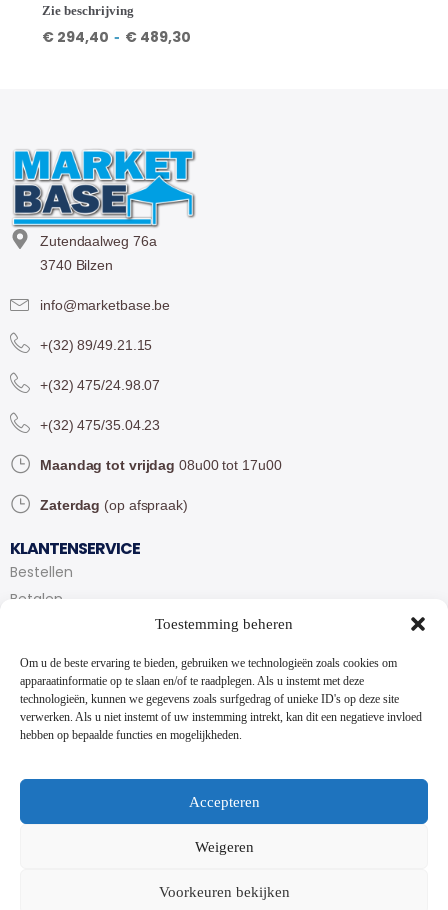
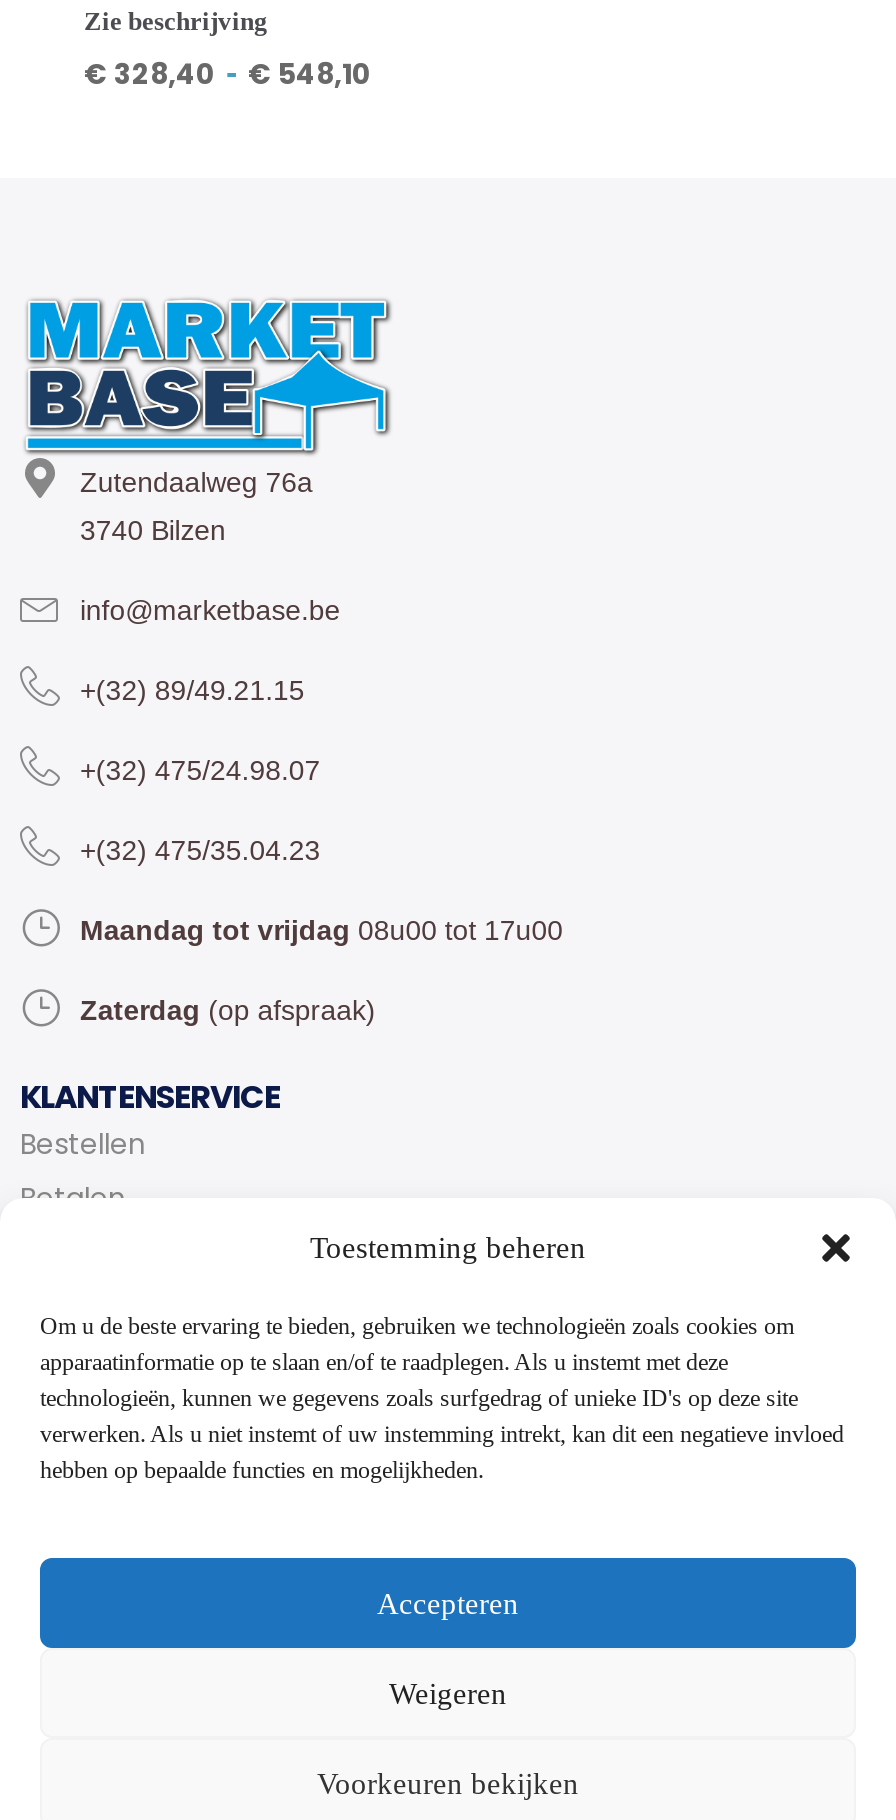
[42,27,191,47] €294,40 - €489,30 -> [84,54,372,94] €328,40 - €548,10

